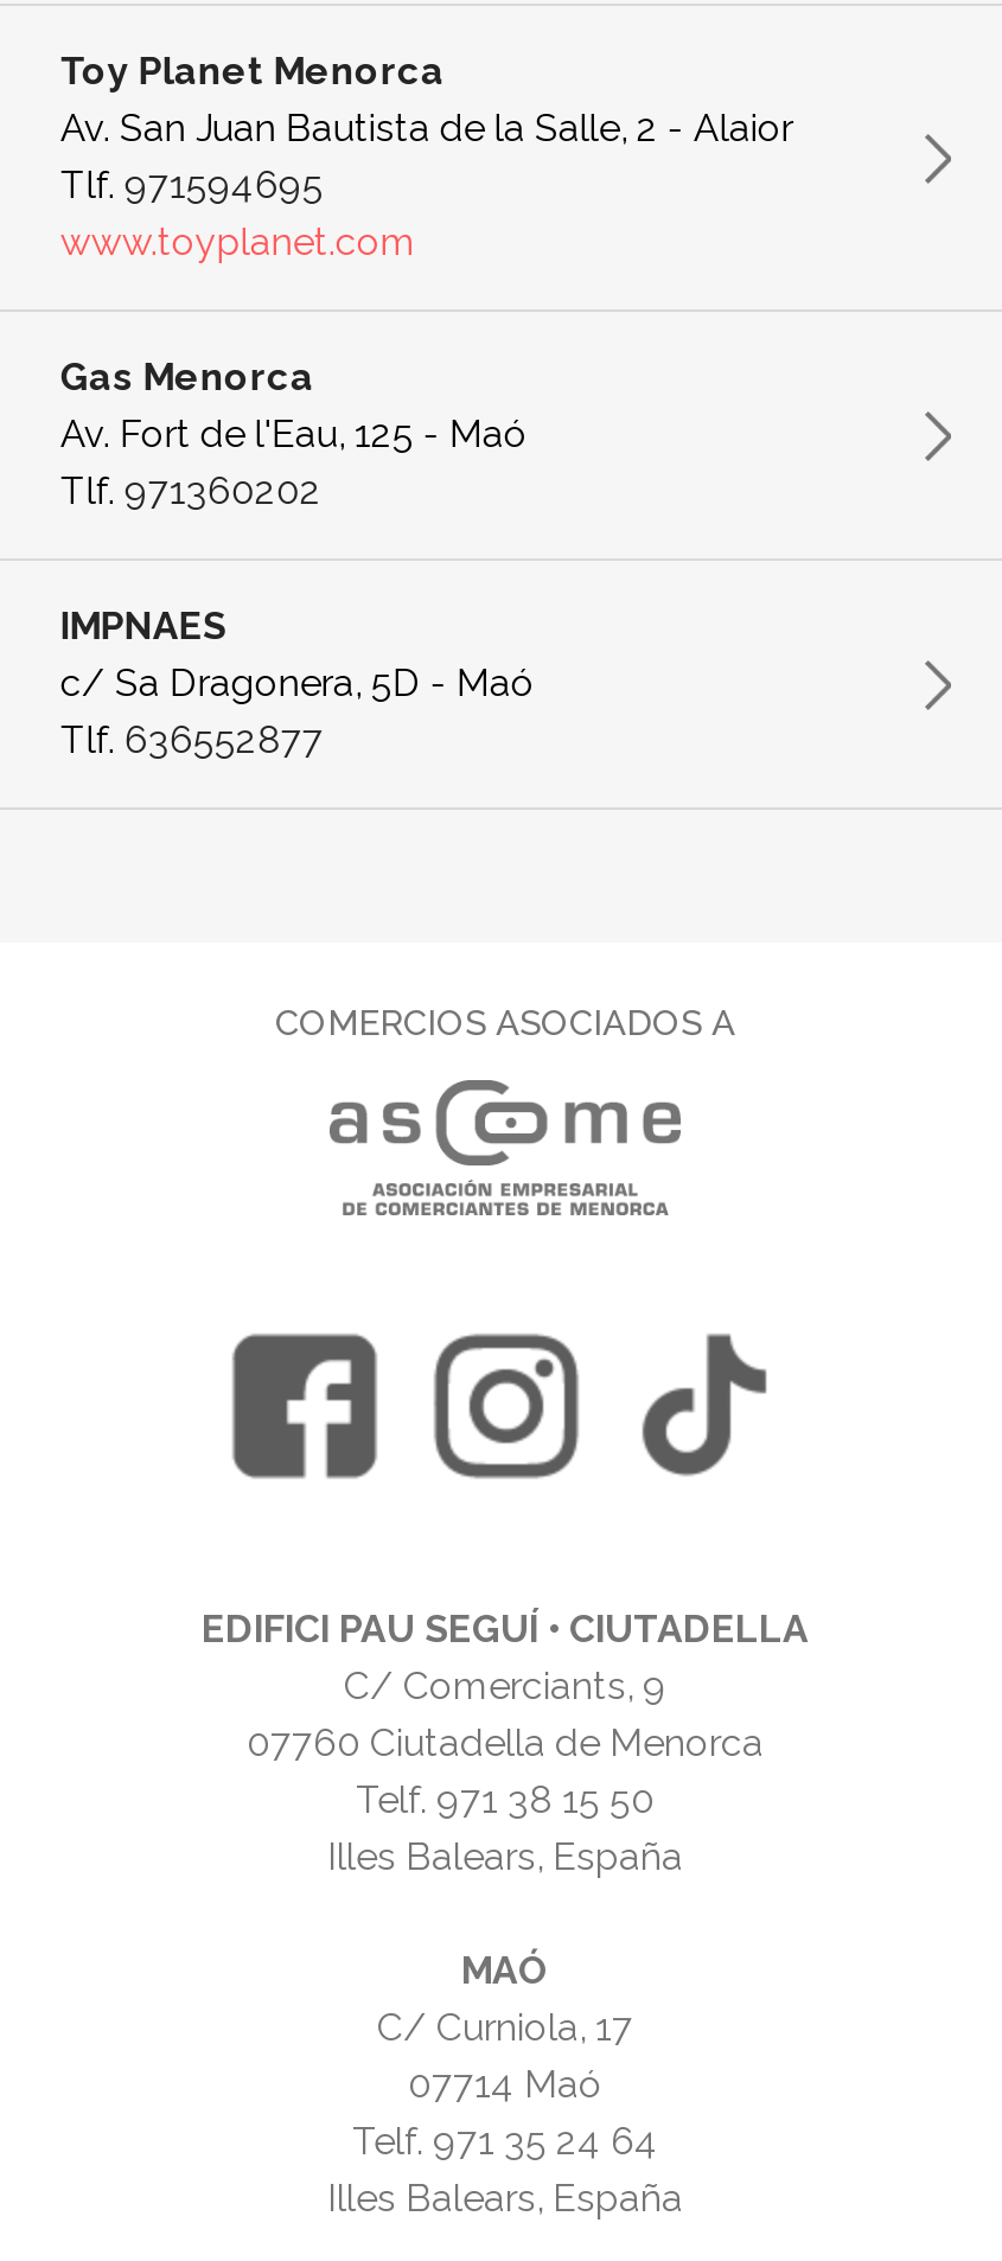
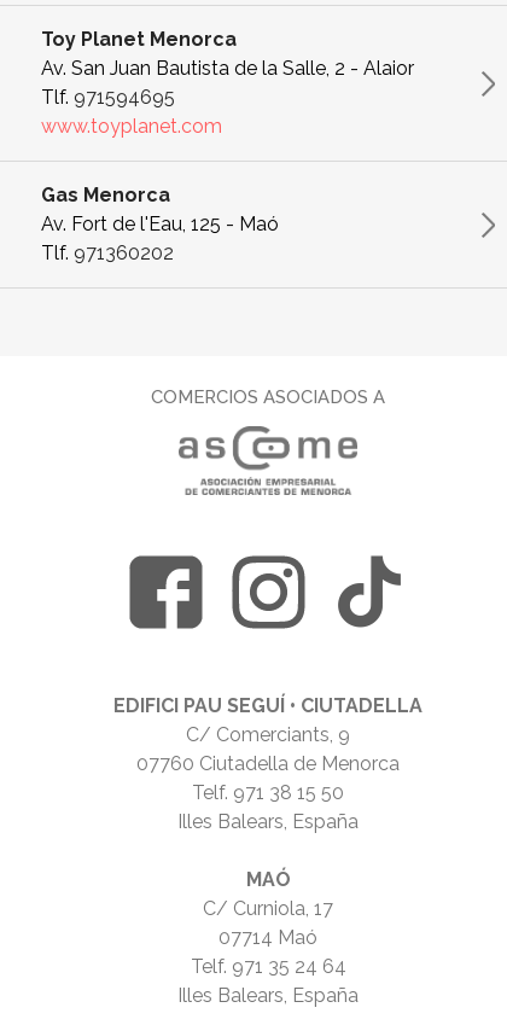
[60,603,535,762] IMPNAES | c/ Sa Dragonera, 5D - Maó | Tlf. 636552877 -> none

